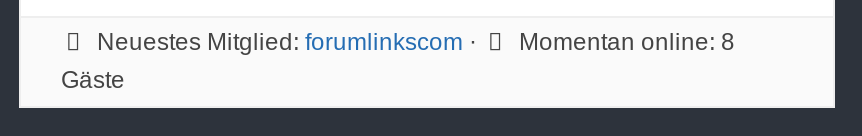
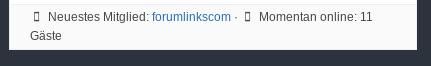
[519,28,735,56] Momentan online: 8 -> [259,10,373,24] Momentan online: 11

